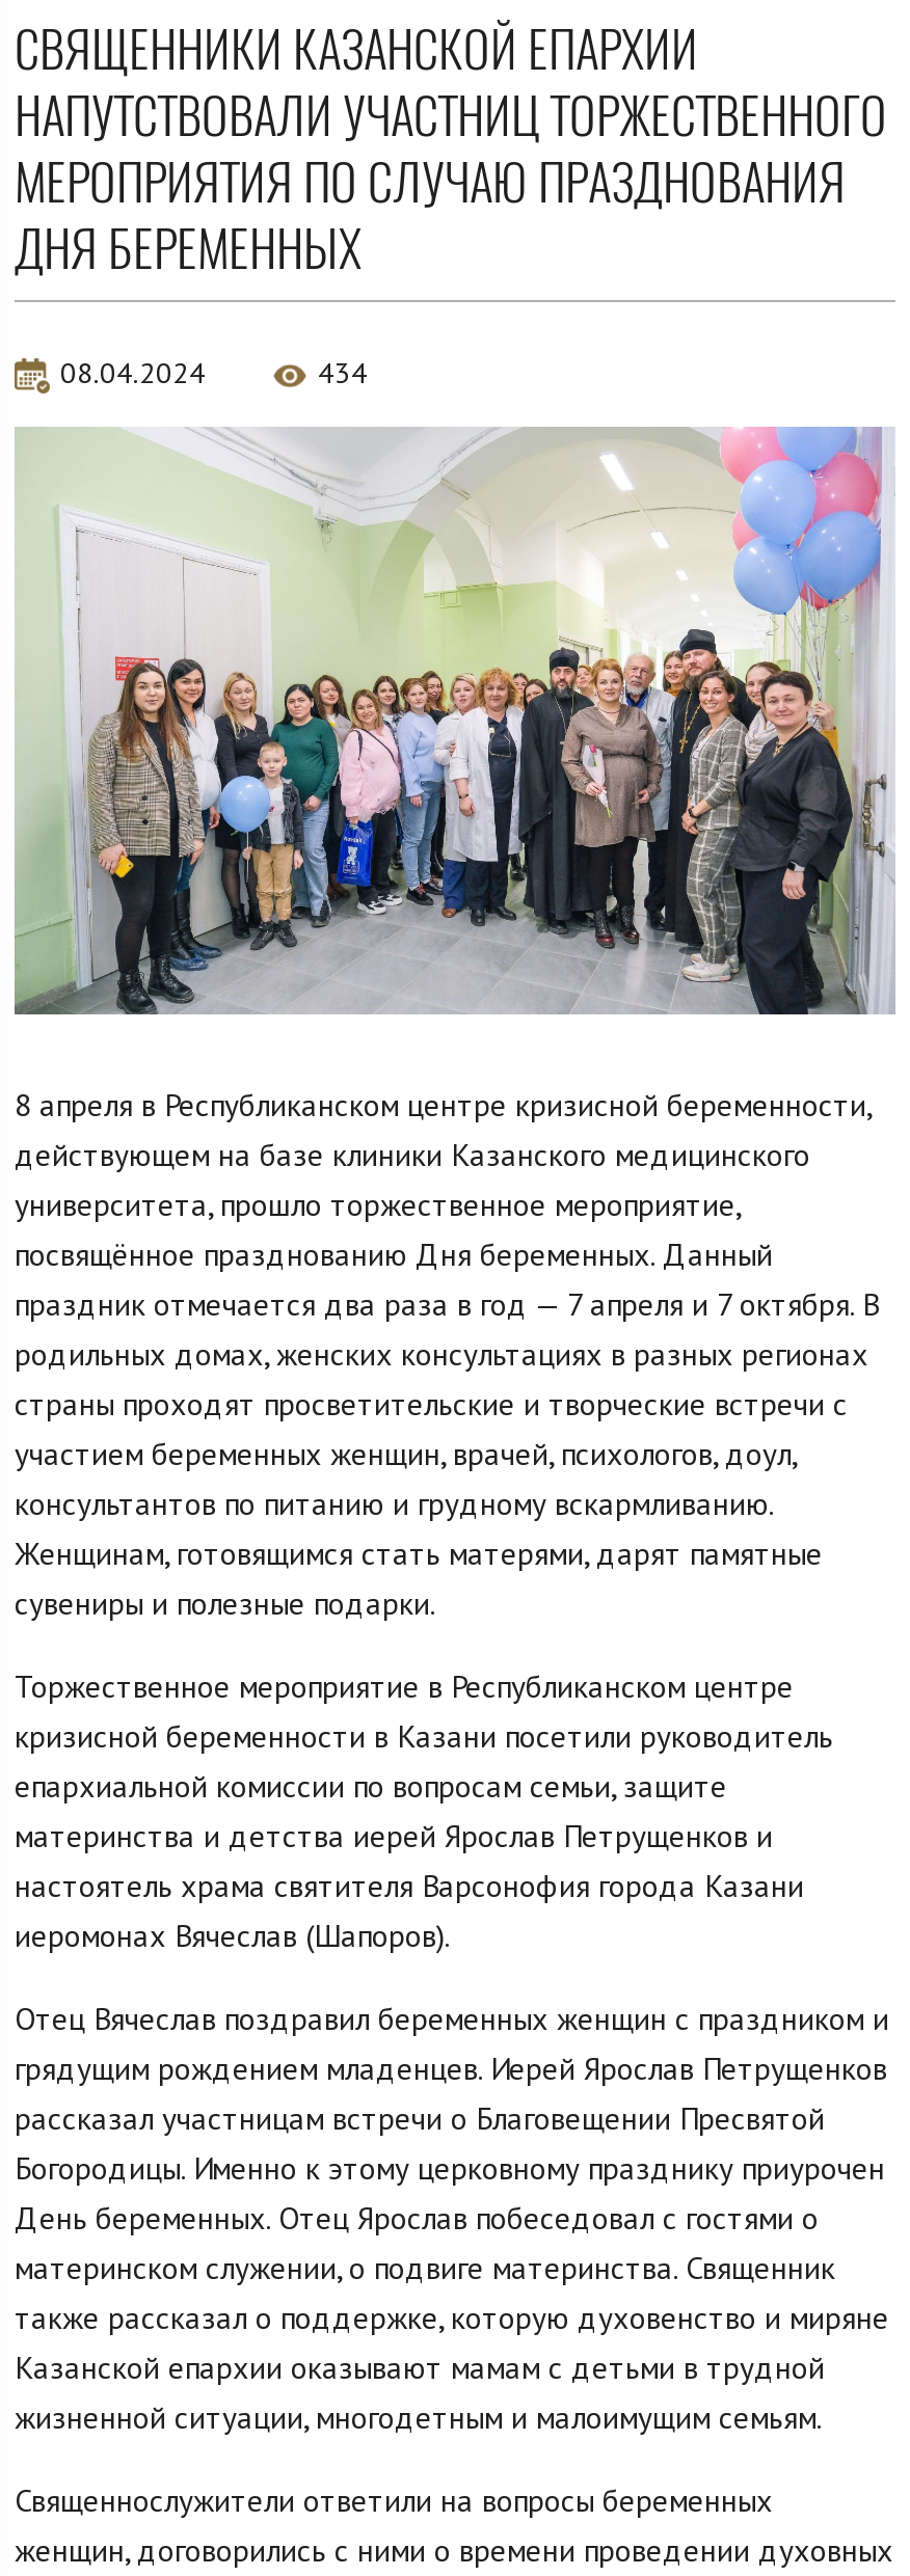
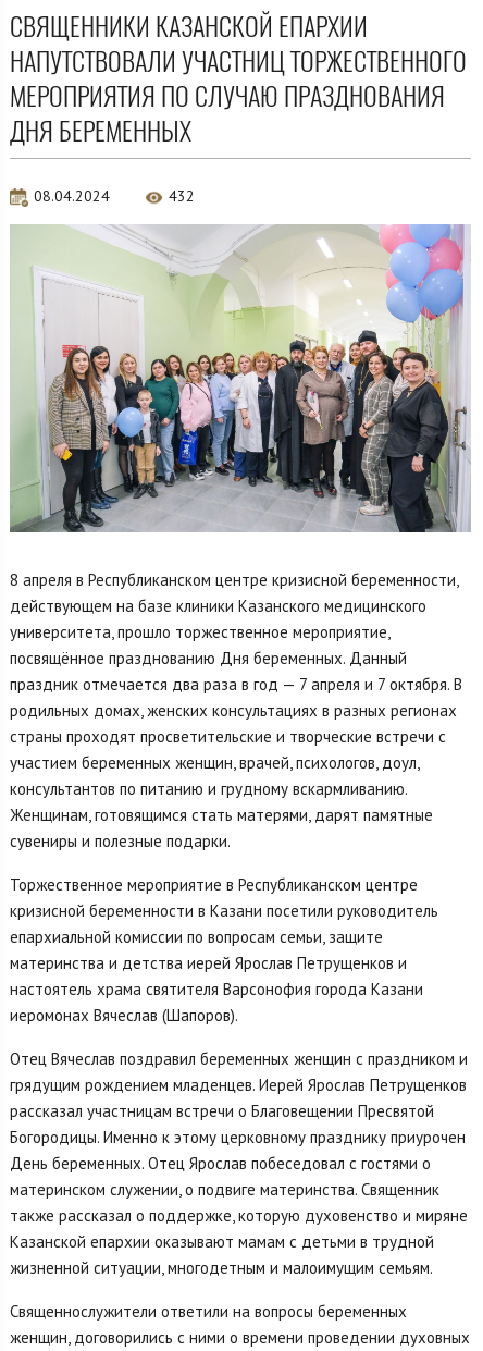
[318,355,368,392] 434 -> [169,186,195,206] 432

